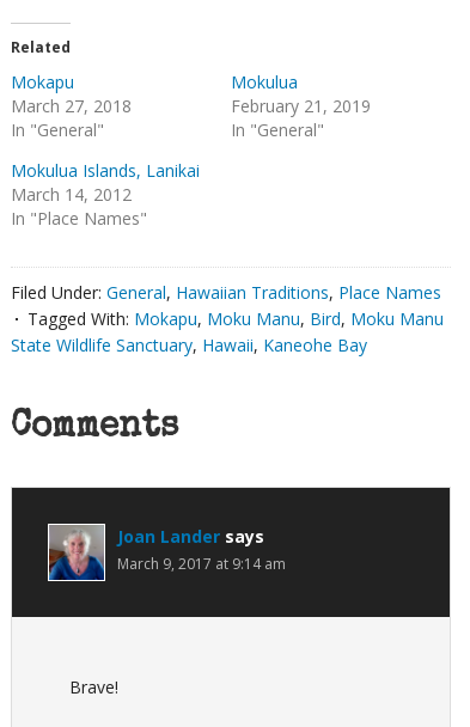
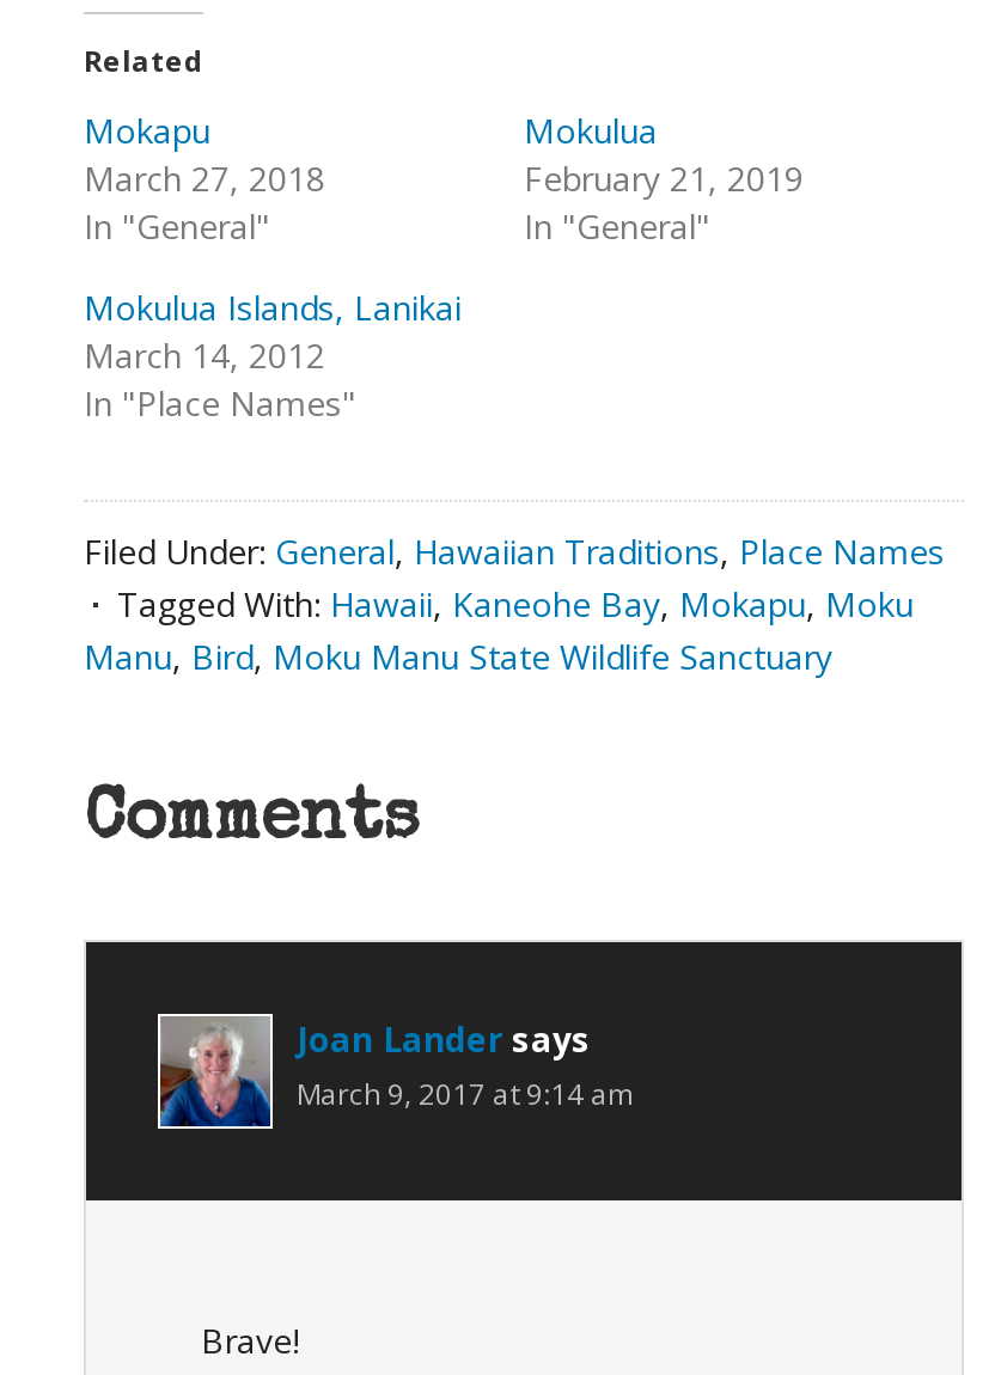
[11,307,444,356] Tagged With: Mokapu, Moku Manu, Bird, Moku Manu | State Wildlife Sanctuary, Hawaii, Kaneohe Bay -> [84,581,914,679] Tagged With: Hawaii, Kaneohe Bay, Mokapu, Moku | Manu, Bird, Moku Manu State Wildlife Sanctuary

